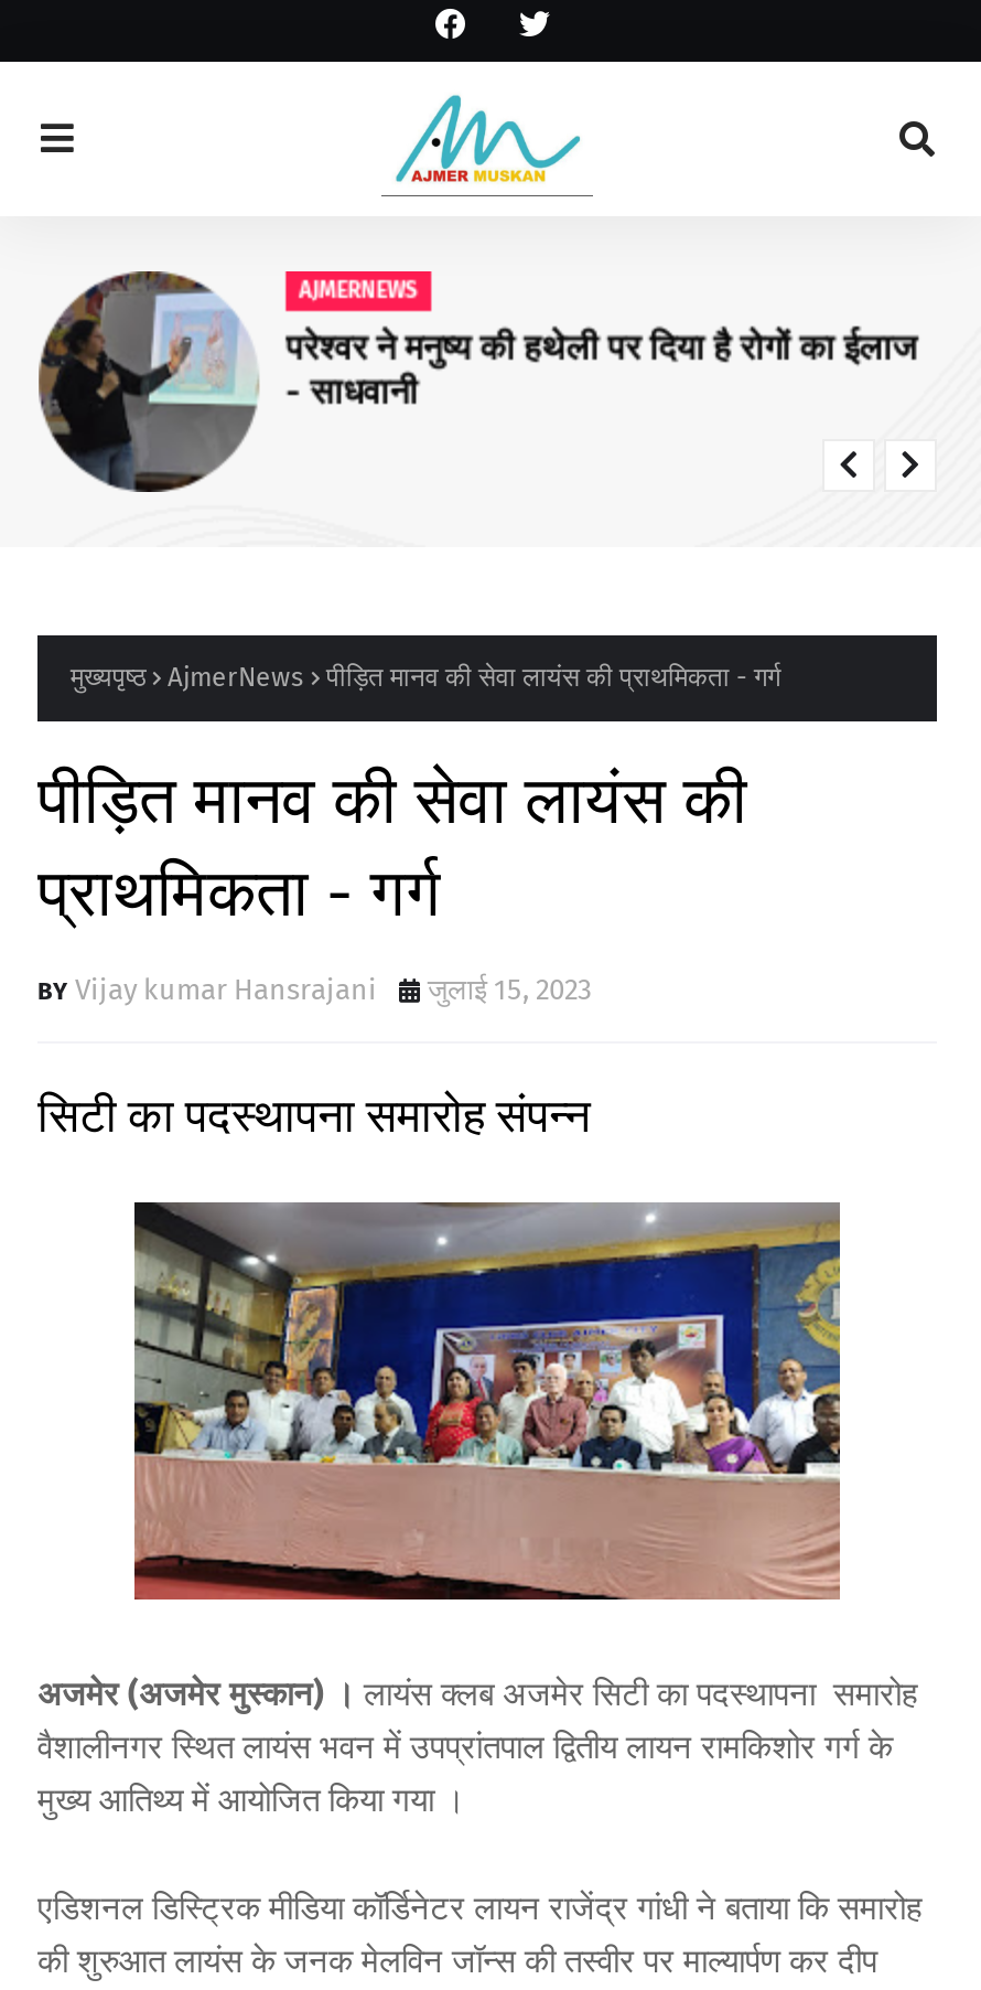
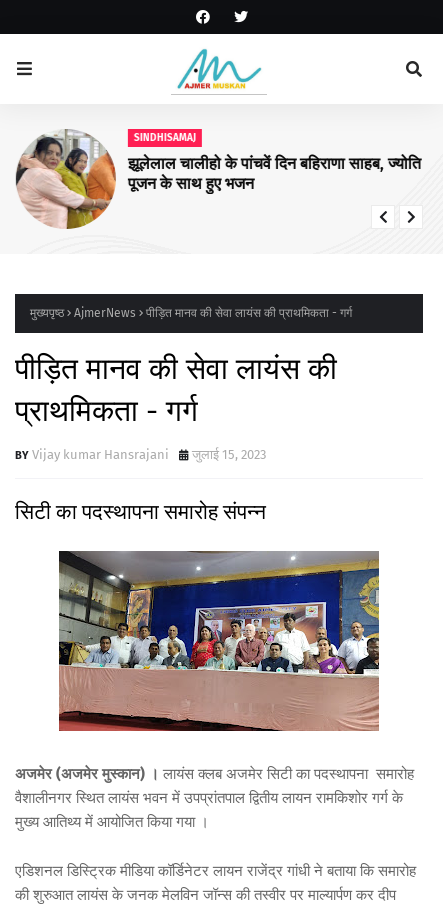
[40,269,915,494] [image] | परेश्वर ने मनुष्य की हथेली पर दिया है रोगों का ईलाज | - साधवानी -> [16,129,420,229] [image] | झूलेलाल चालीहो के पांचवें दिन बहिराणा साहब, ज्योति | पूजन के साथ हुए भजन
[298,278,417,304] AJMERNEWS -> [133,132,195,144] SINDHISAMAJ

